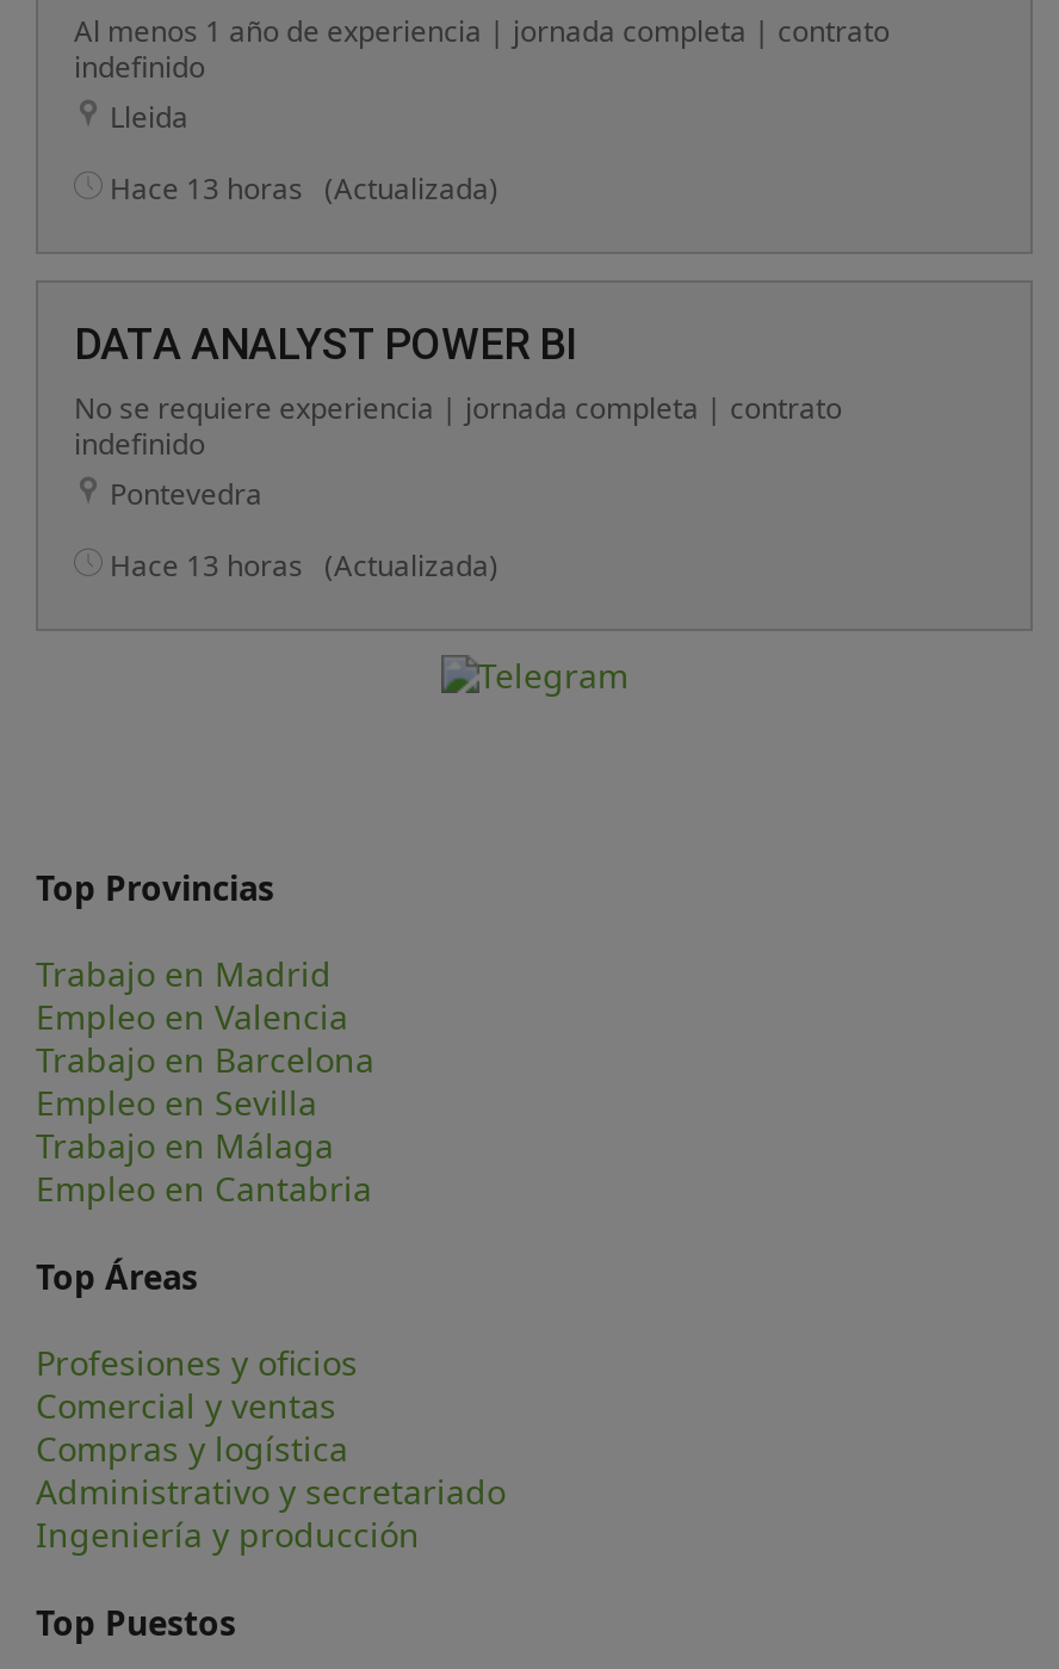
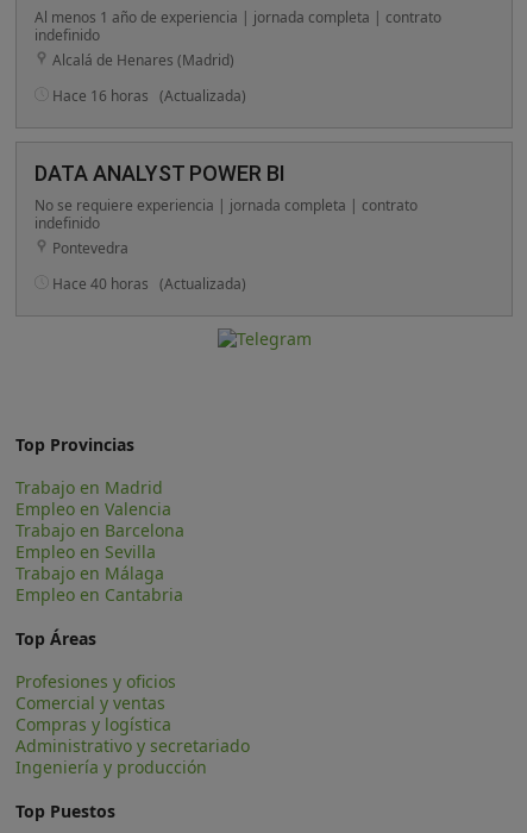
[110,97,188,137] Lleida -> [52,50,234,70] Alcalá de Henares (Madrid)
[110,168,498,209] Hace 13 horas (Actualizada) -> [52,86,246,106] Hace 16 horas (Actualizada)
[110,545,498,586] Hace 13 horas (Actualizada) -> [52,274,246,294] Hace 40 horas (Actualizada)

